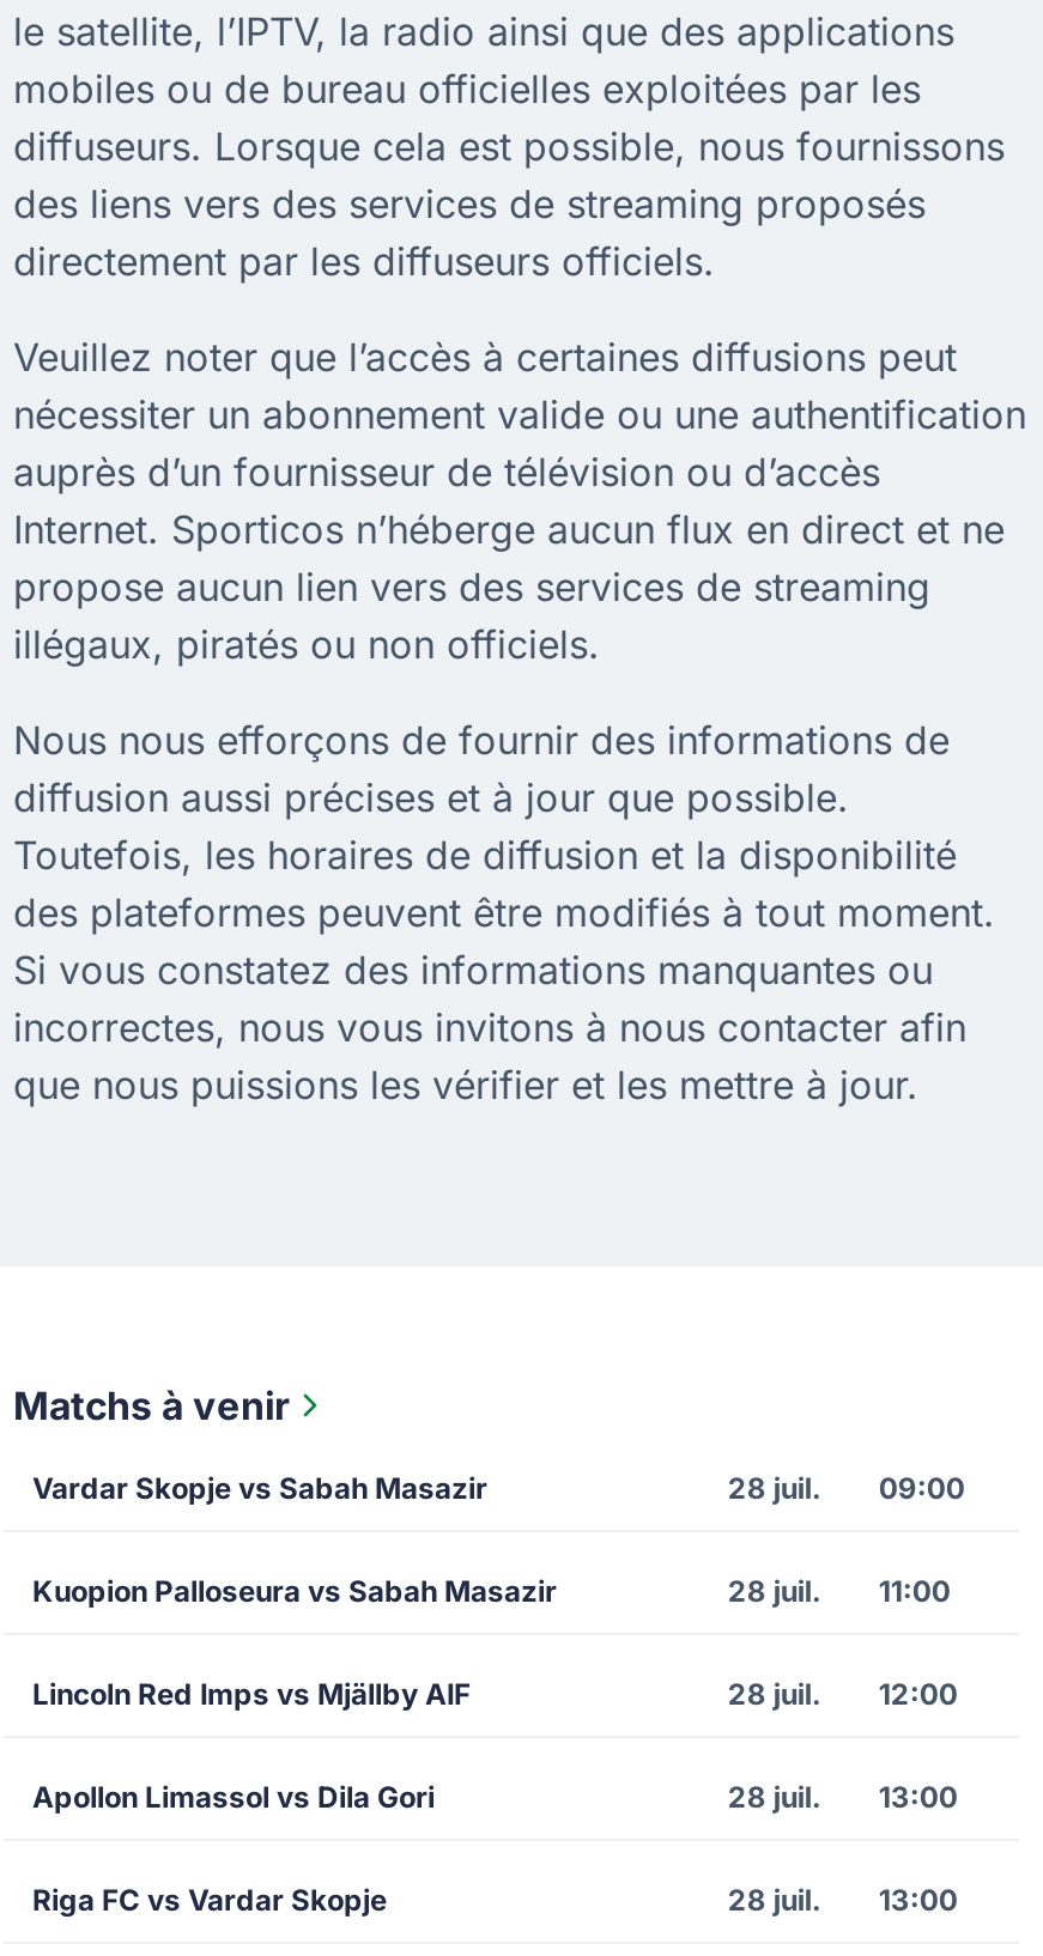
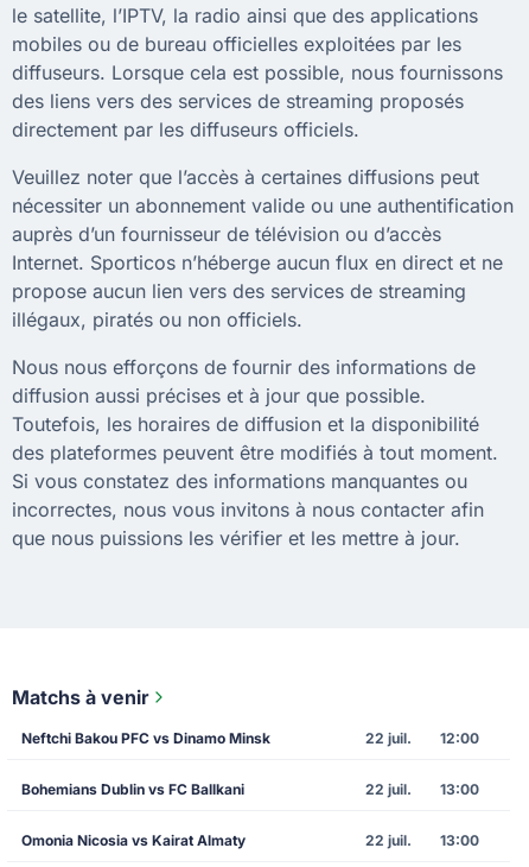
[32,1470,965,1712] Vardar Skopje vs Sabah Masazir | 28 juil. | 09:00 | Kuopion Palloseura vs Sabah Masazir | 28 juil. | 11:00 | Lincoln Red Imps vs Mjällby AIF | 28 juil. -> [21,729,412,747] Neftchi Bakou PFC vs Dinamo Minsk | 22 juil.
[32,1779,435,1815] Apollon Limassol vs Dila Gori -> [21,780,244,798] Bohemians Dublin vs FC Ballkani
[728,1779,958,1815] 28 juil. 13:00 -> [366,780,480,798] 22 juil. 13:00
[32,1882,387,1917] Riga FC vs Vardar Skopje -> [21,831,246,849] Omonia Nicosia vs Kairat Almaty
[728,1882,958,1917] 28 juil. 13:00 -> [366,831,480,849] 22 juil. 13:00

